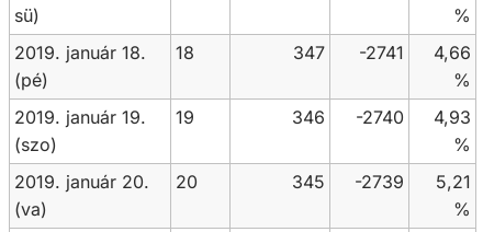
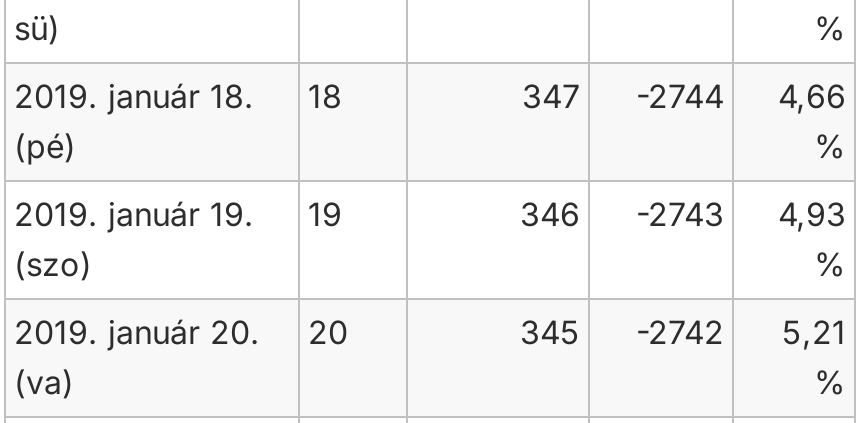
[293,42,471,63] 347 -2741 4,66 -> [522,76,846,116] 347 -2744 4,66
[292,106,471,128] 346 -2740 4,93 -> [520,194,846,234] 346 -2743 4,93
[292,171,471,193] 345 -2739 5,21 -> [520,312,846,352] 345 -2742 5,21

